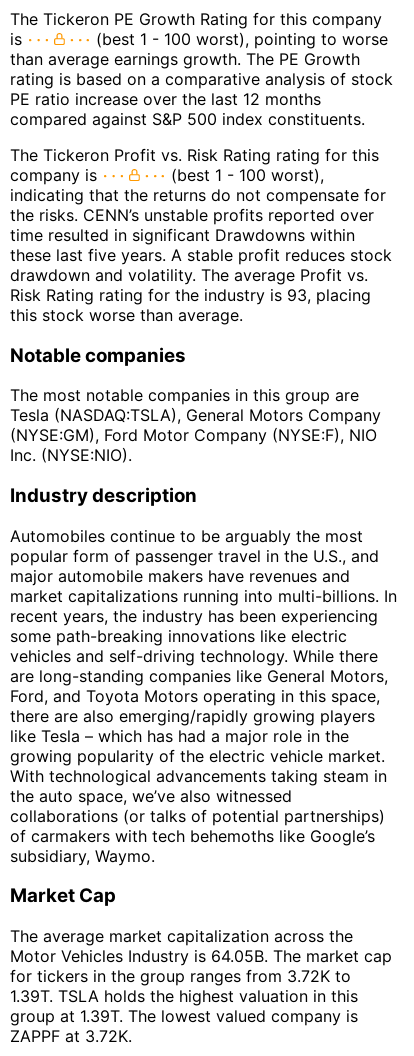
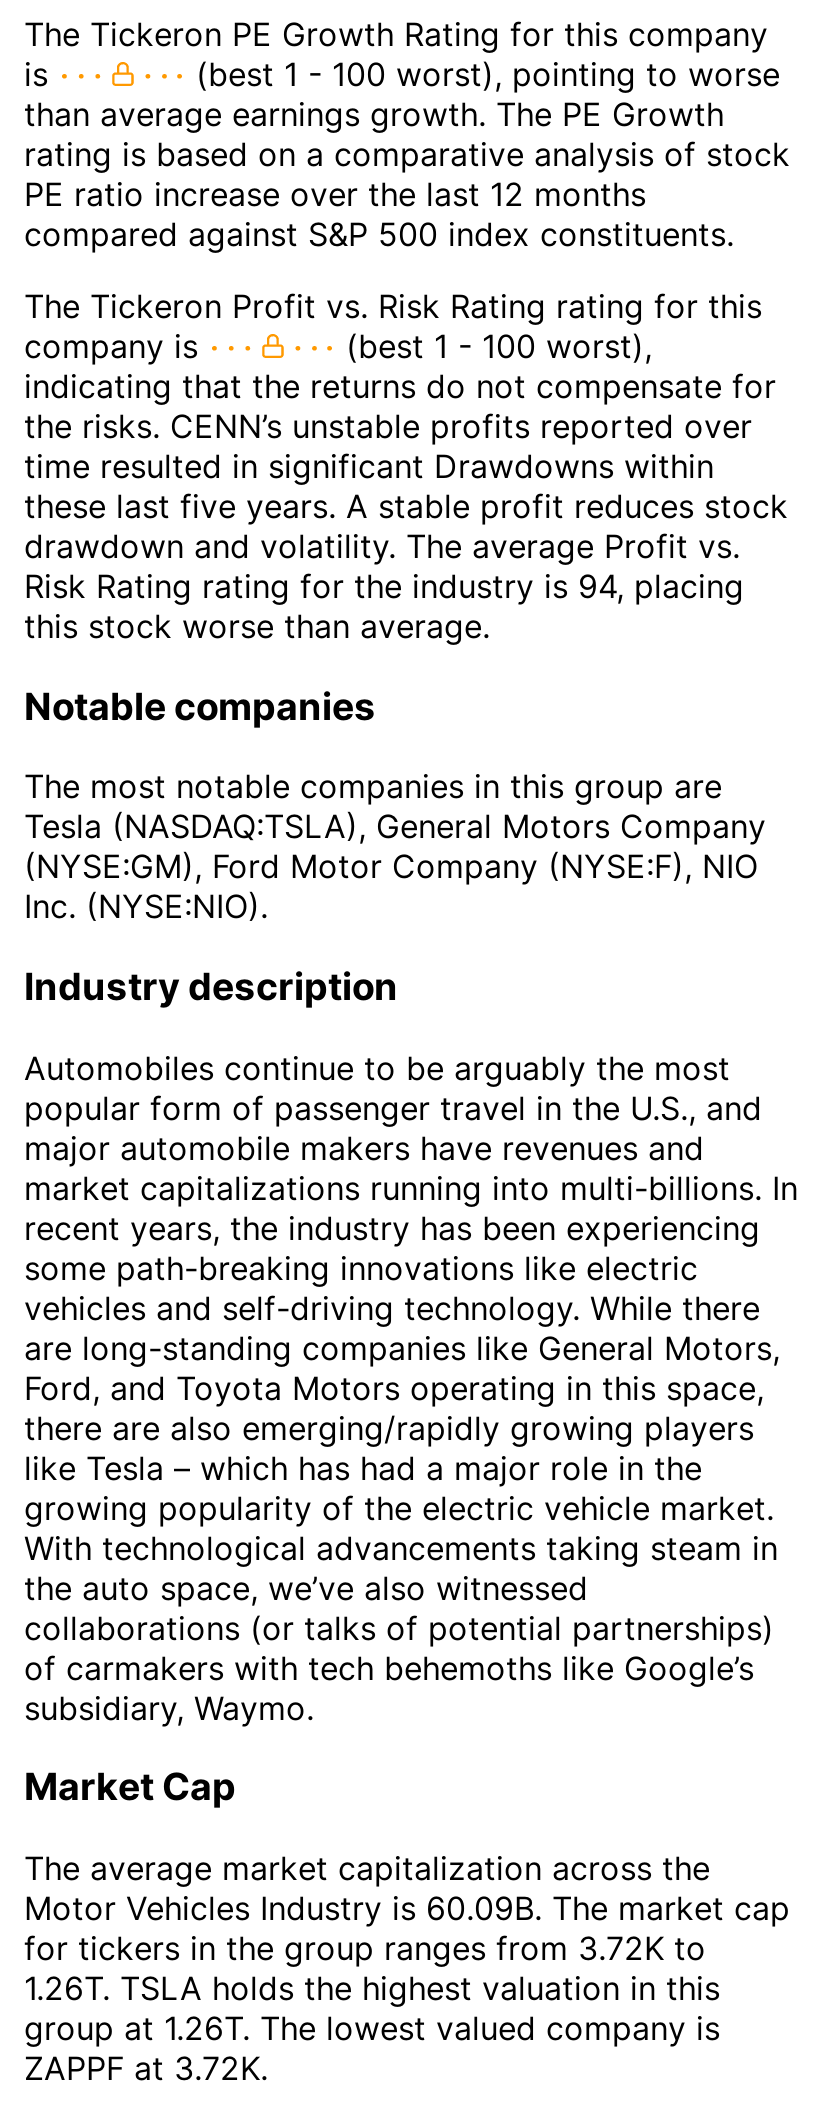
[10,285,371,305] Risk Rating rating for the industry is 93, placing -> [24,566,744,606] Risk Rating rating for the industry is 94, placing
[10,946,392,966] Motor Vehicles Industry is 64.05B. The market cap -> [24,1888,790,1928] Motor Vehicles Industry is 60.09B. The market cap
[10,986,358,1006] 1.39T. TSLA holds the highest valuation in this -> [24,1968,720,2008] 1.26T. TSLA holds the highest valuation in this
[10,1006,358,1026] group at 1.39T. The lowest valued company is -> [24,2008,720,2048] group at 1.26T. The lowest valued company is

